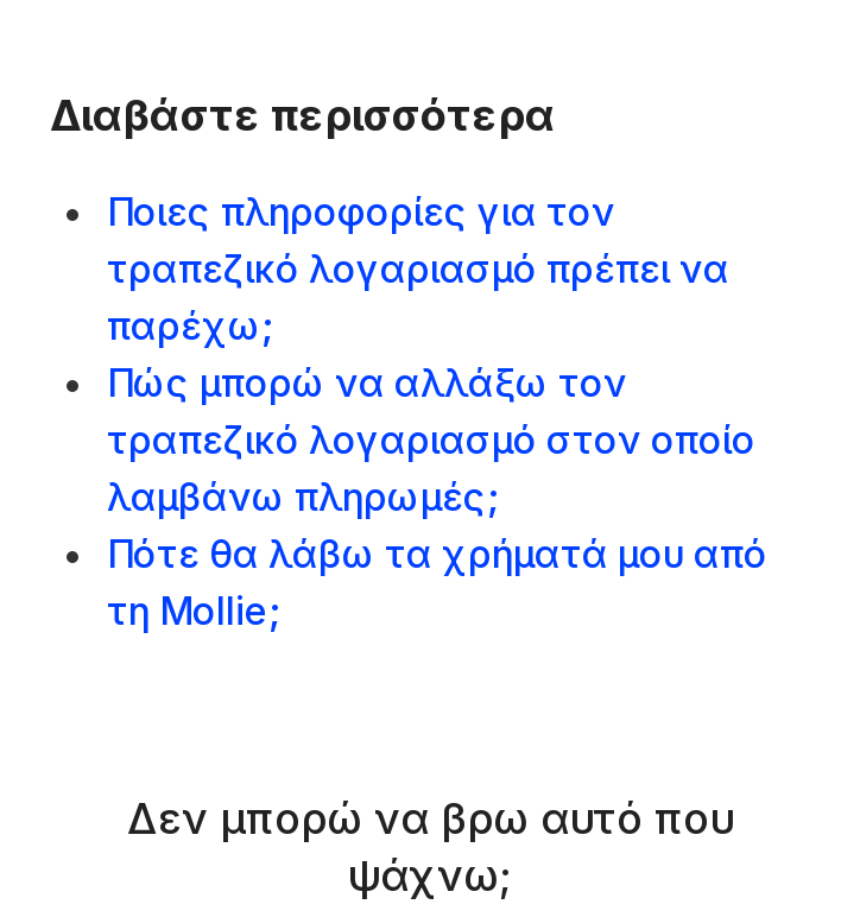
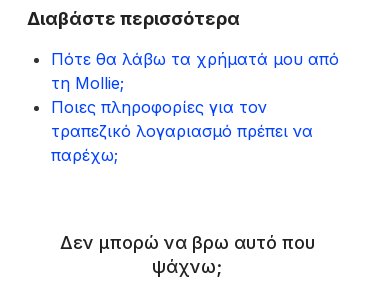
moved [107,188,729,349] -> [51,97,313,165]: Ποιες πληροφορίες για τον | τραπεζικό λογαριασμό πρέπει να | παρέχω;
[107,359,755,520] Πώς μπορώ να αλλάξω τον | τραπεζικό λογαριασμό στον οποίο | λαμβάνω πληρωμές; -> none
moved [107,530,767,634] -> [51,49,339,93]: Πότε θα λάβω τα χρήματά μου από | τη Mollie;

